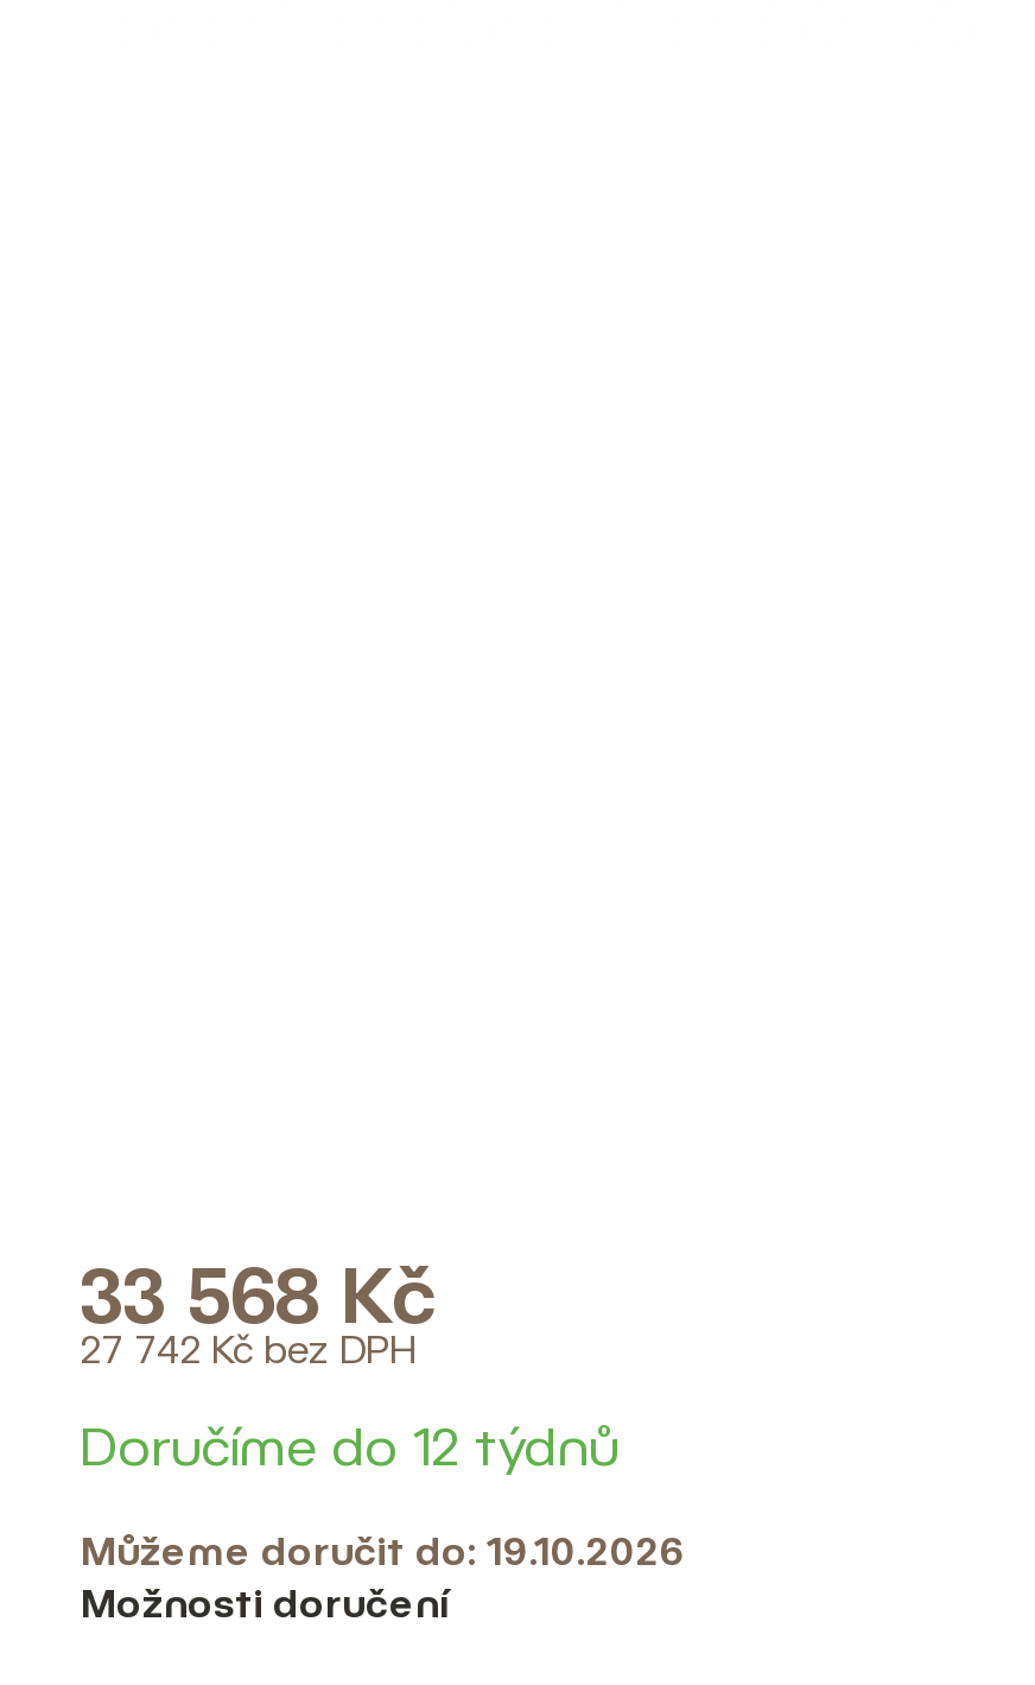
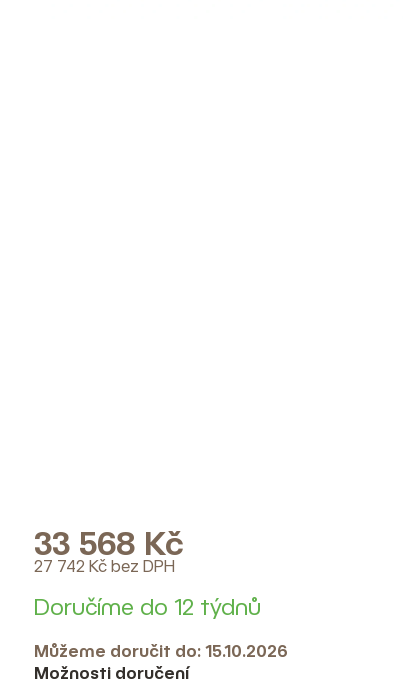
[81,1528,686,1576] Můžeme doručit do: 19.10.2026 -> [34,641,288,661] Můžeme doručit do: 15.10.2026

